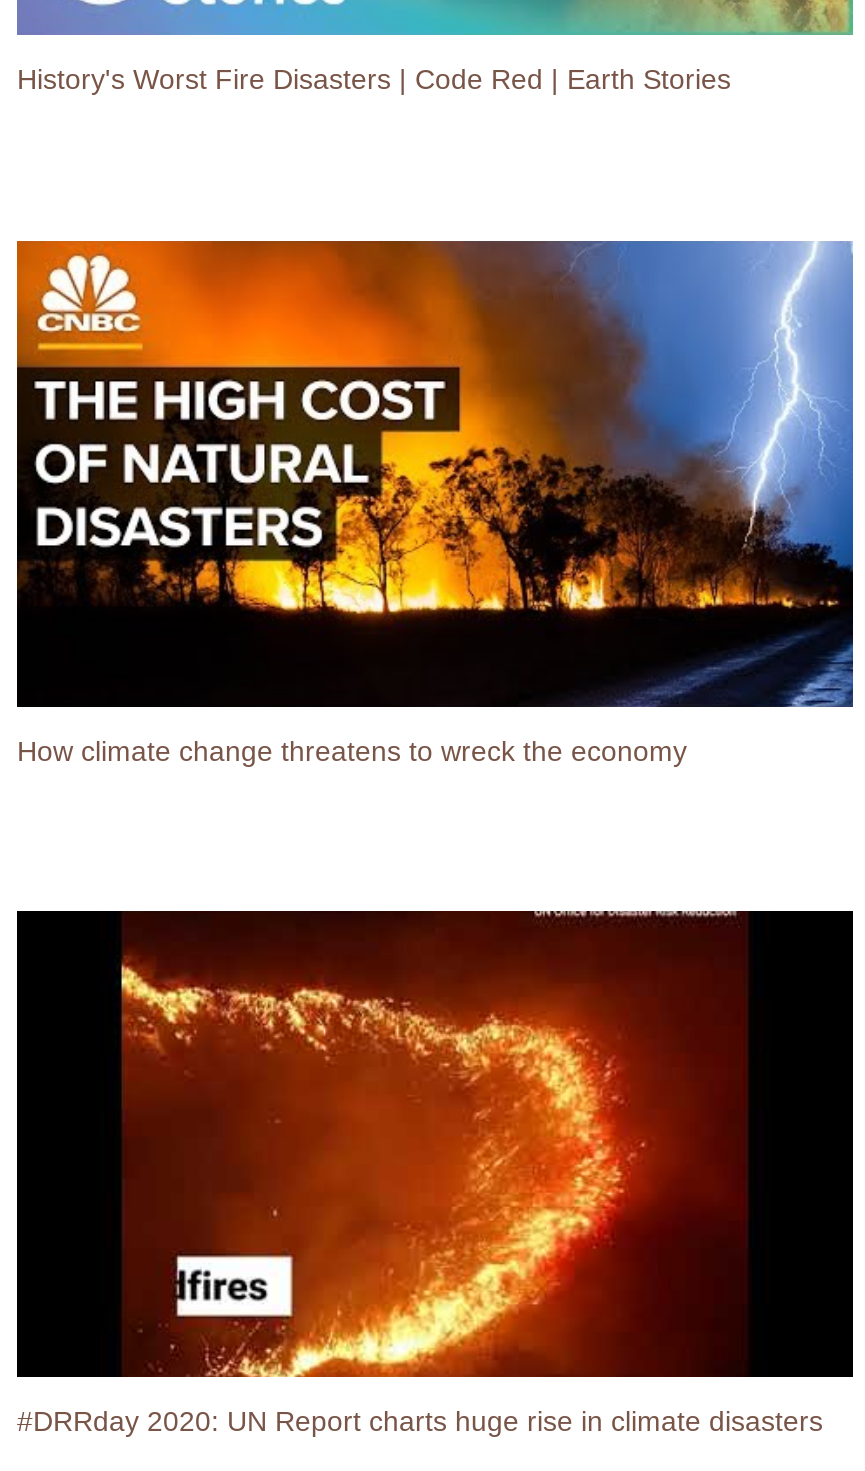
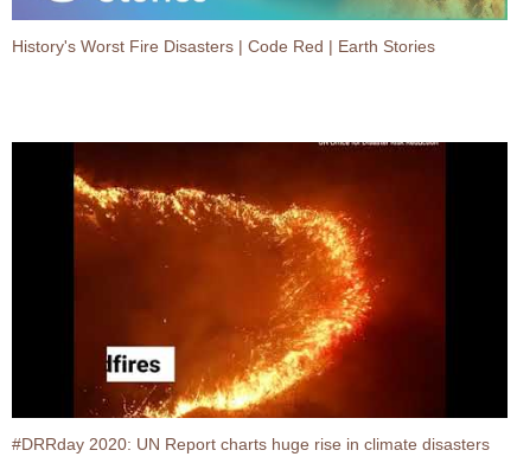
[15,240,855,765] [image] | How climate change threatens to wreck the economy -> none

